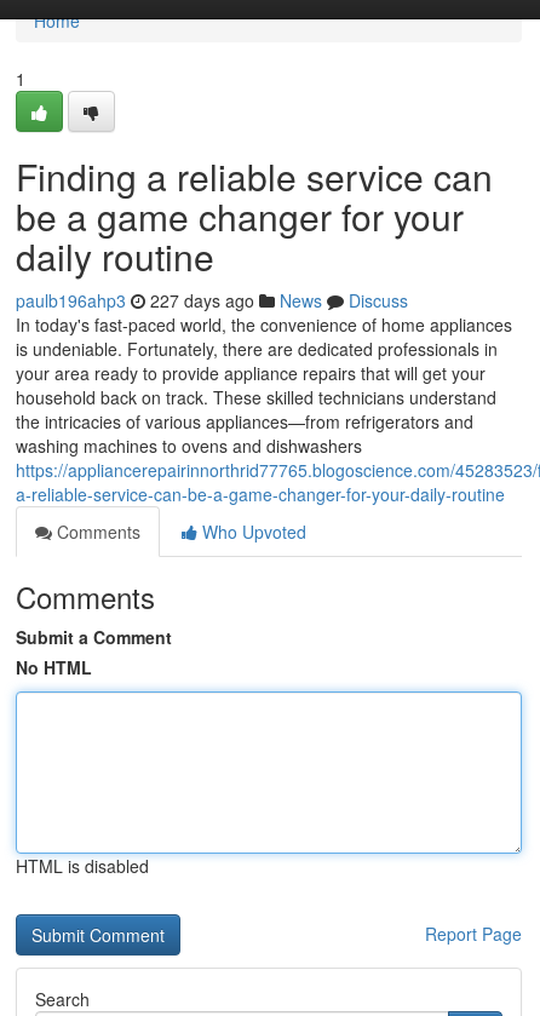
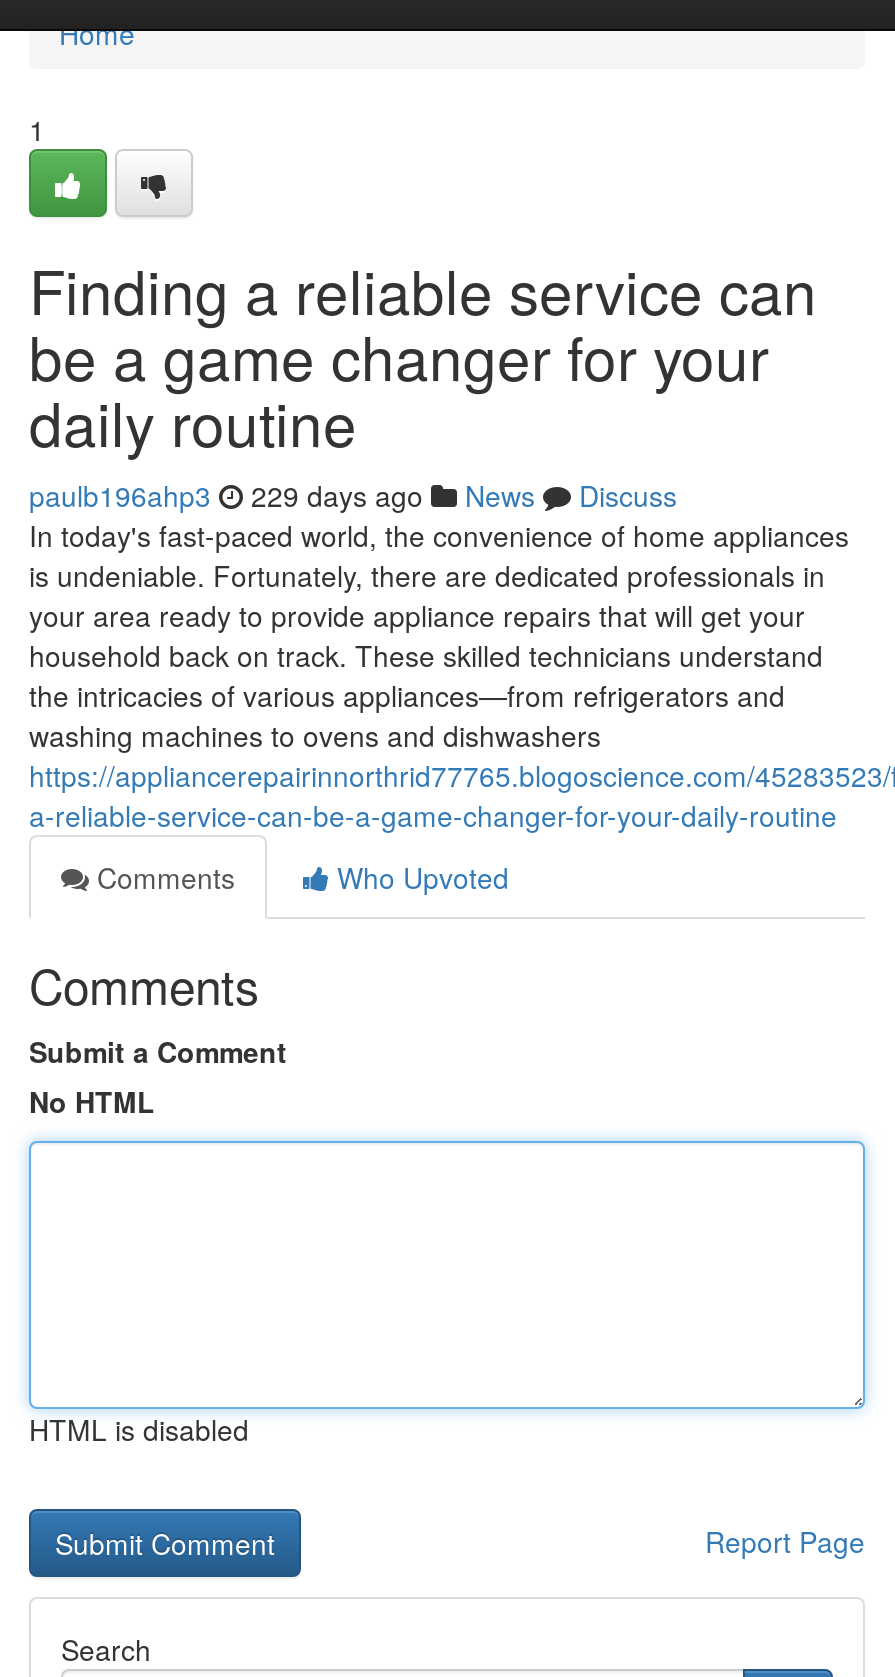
[16,288,408,312] paulb196ahp3 227 days ago News Discuss -> [29,475,677,515] paulb196ahp3 229 days ago News Discuss

